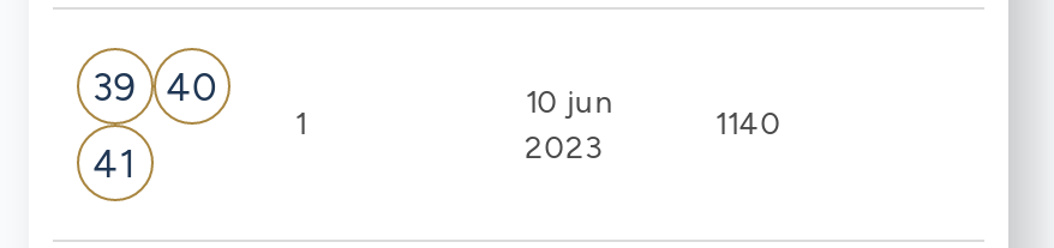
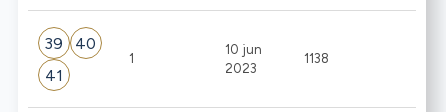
[715,104,782,140] 1140 -> [304,50,329,65] 1138

